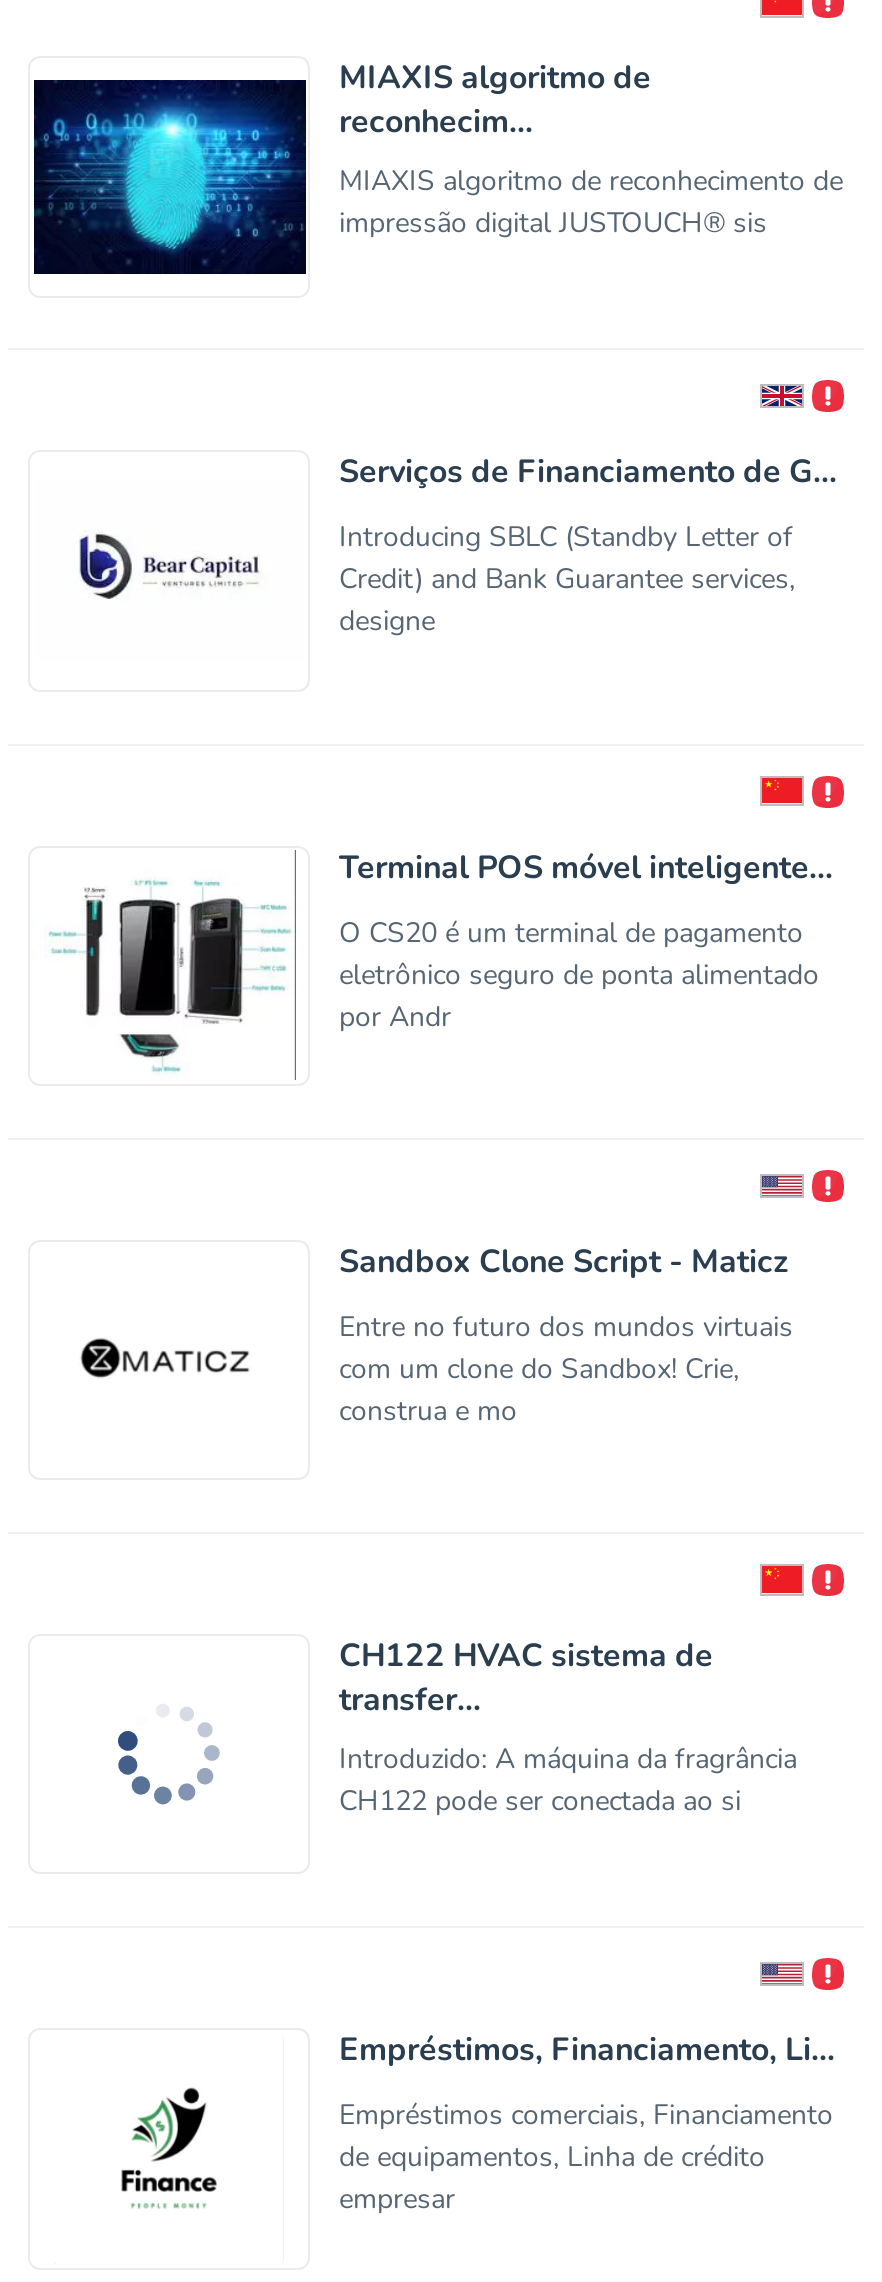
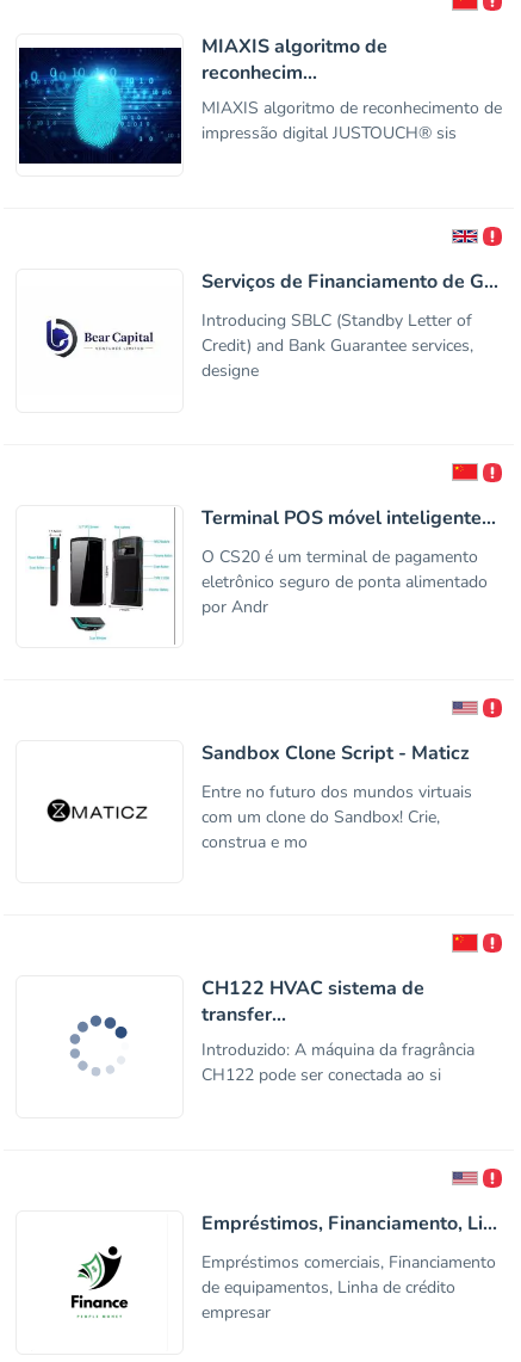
[118,1702,220,1804] [image] -> [70,1015,129,1076] [image]

